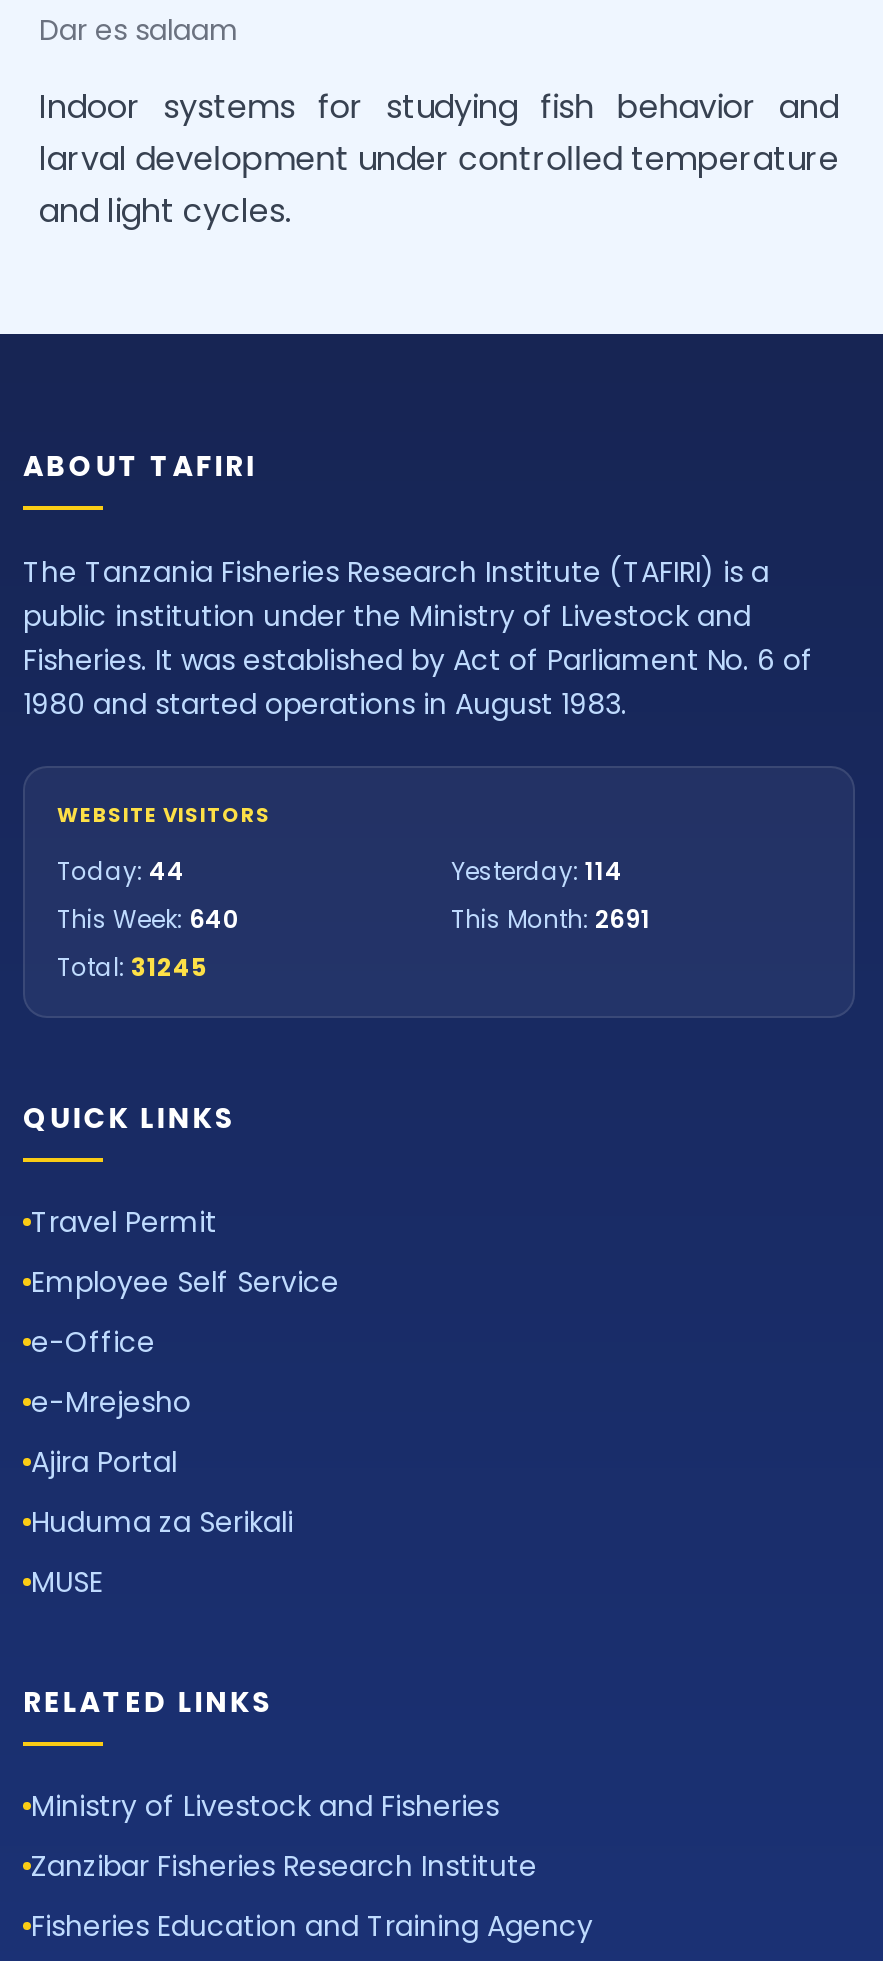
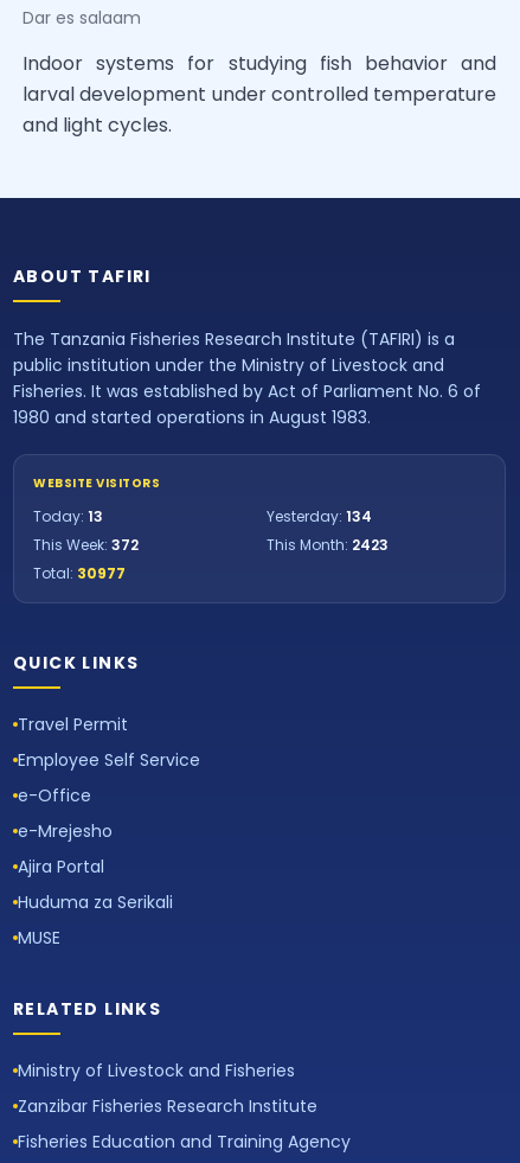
[57,854,185,888] Today: 44 -> [33,506,103,526] Today: 13
[451,854,623,888] Yesterday: 114 -> [267,506,372,526] Yesterday: 134
[57,902,239,936] This Week: 640 -> [33,535,139,555] This Week: 372
[451,902,651,936] This Month: 2691 -> [267,535,389,555] This Month: 2423
[57,950,207,984] Total: 31245 -> [33,563,126,583] Total: 30977

